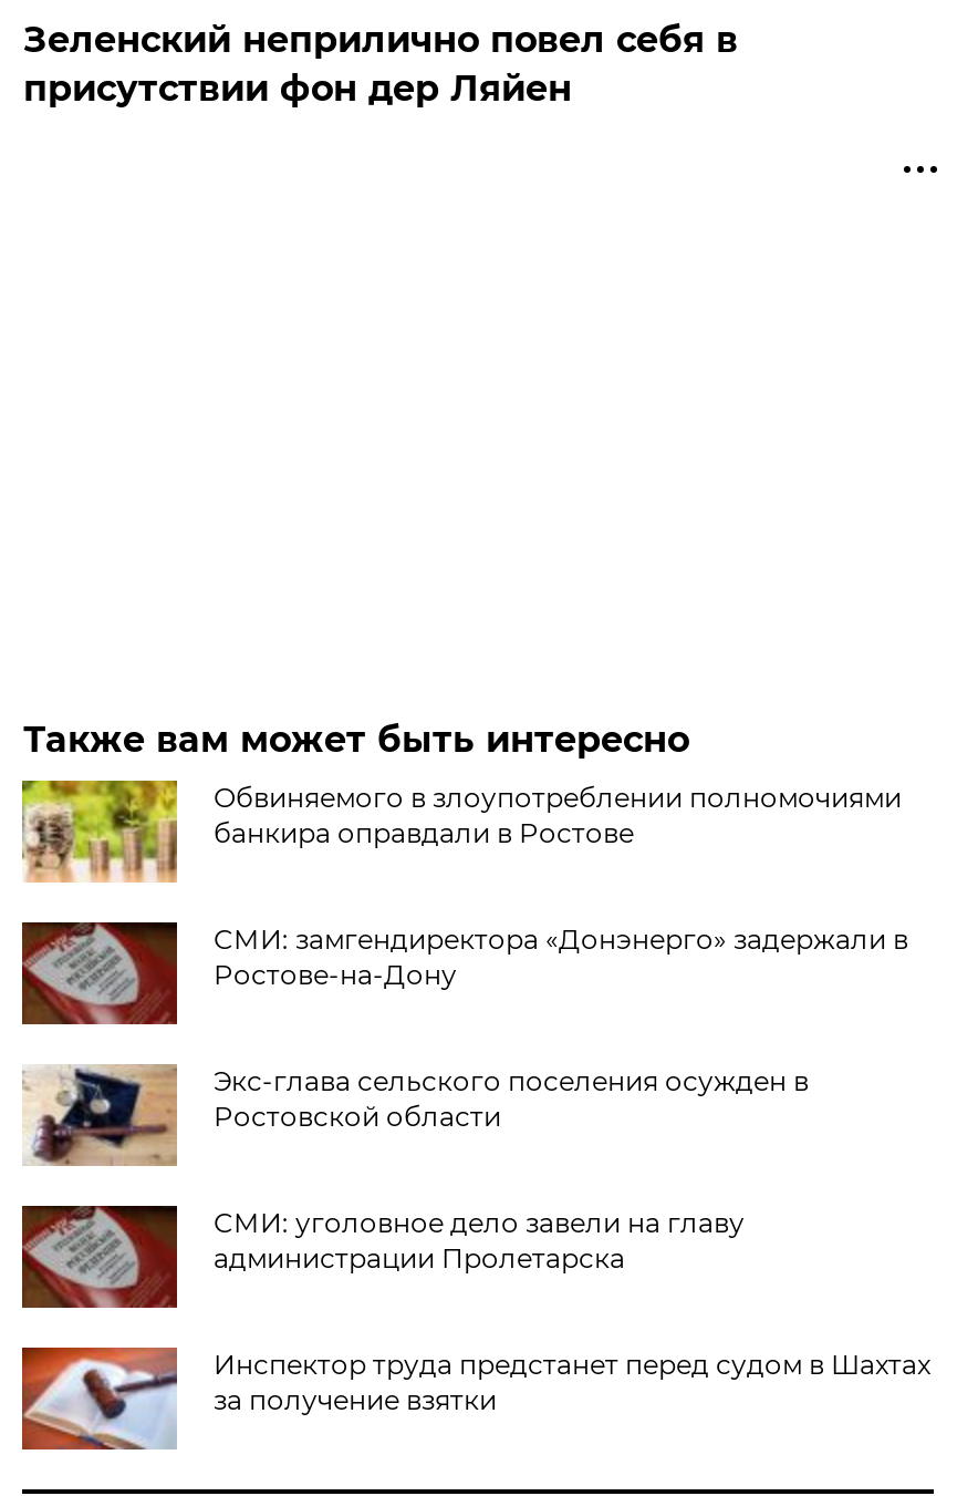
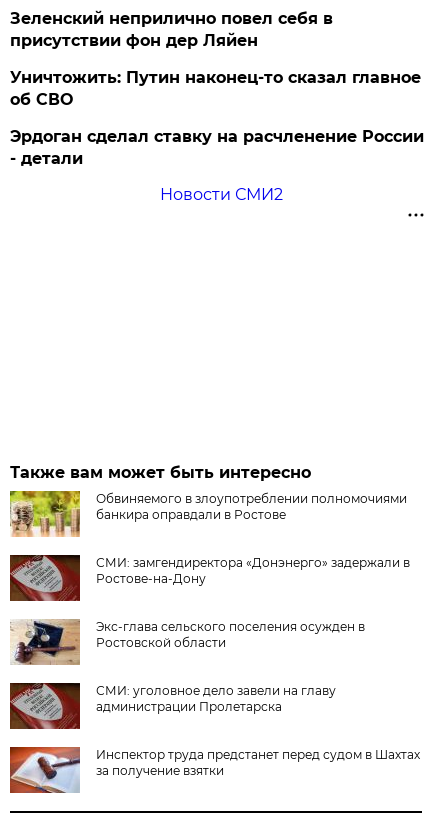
none -> [10,68,424,204] Уничтожить: Путин наконец-то сказал главное | об СВО | Эрдоган сделал ставку на расчленение России | - детали | Новости СМИ2

